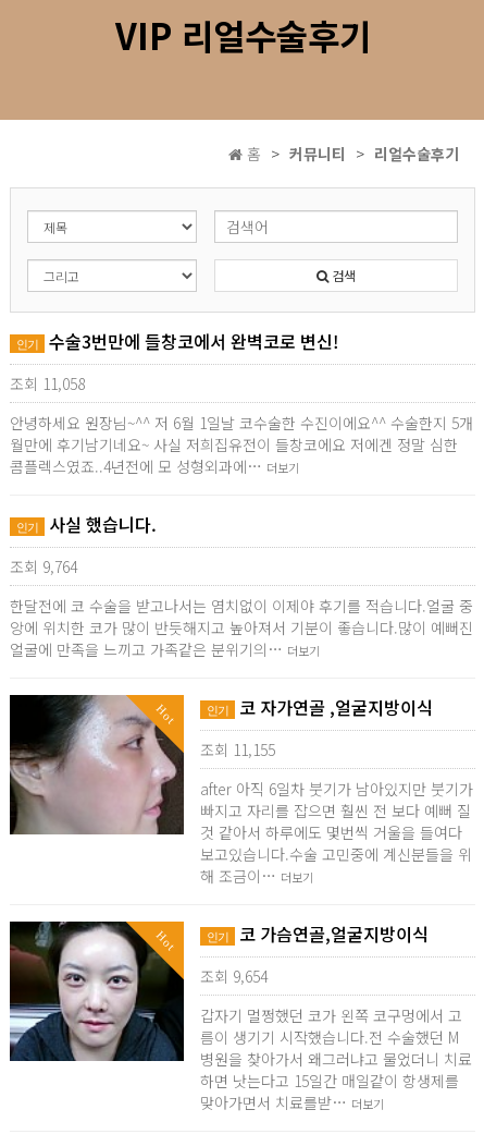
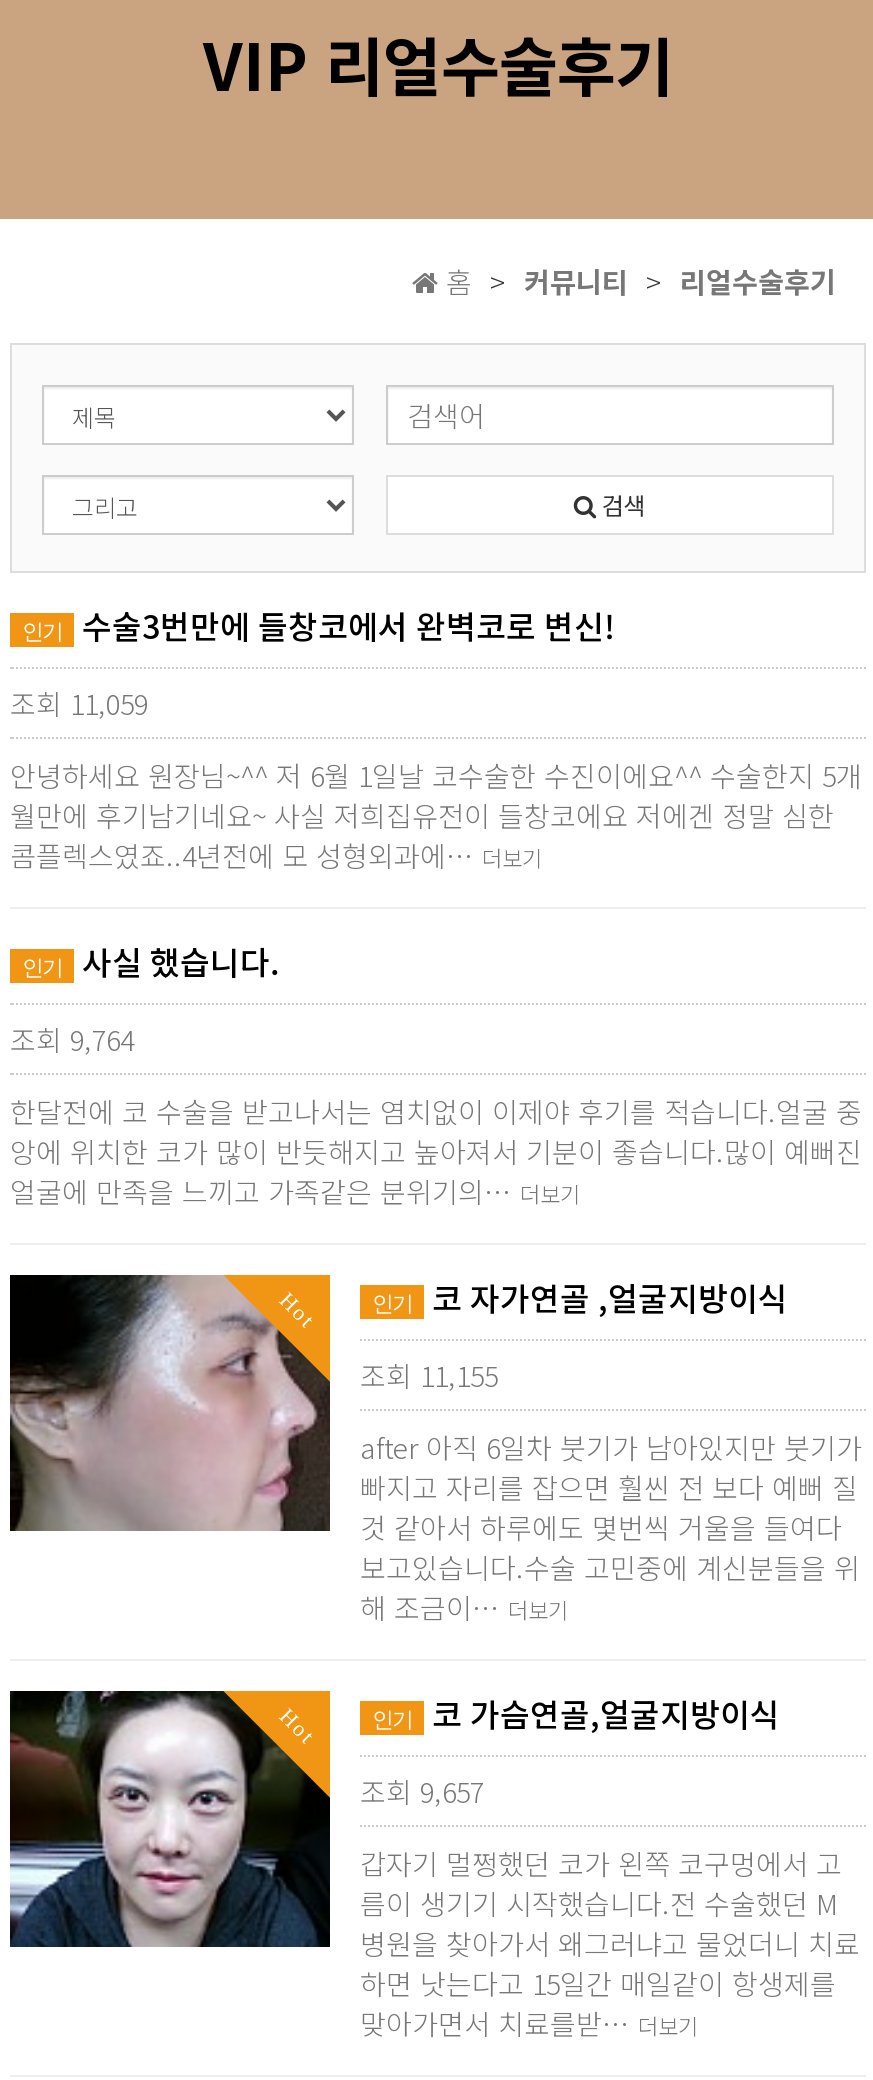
[10,373,85,394] 조회 11,058 -> [10,683,148,723] 조회 11,059
[200,965,268,987] 조회 9,654 -> [360,1771,484,1811] 조회 9,657

